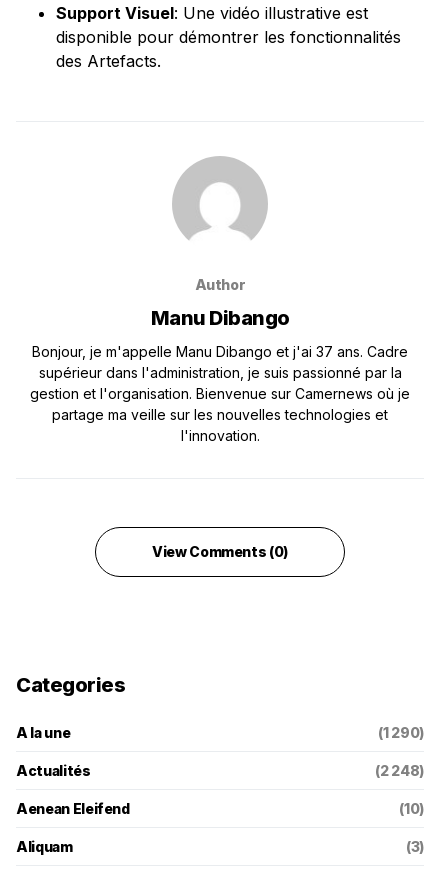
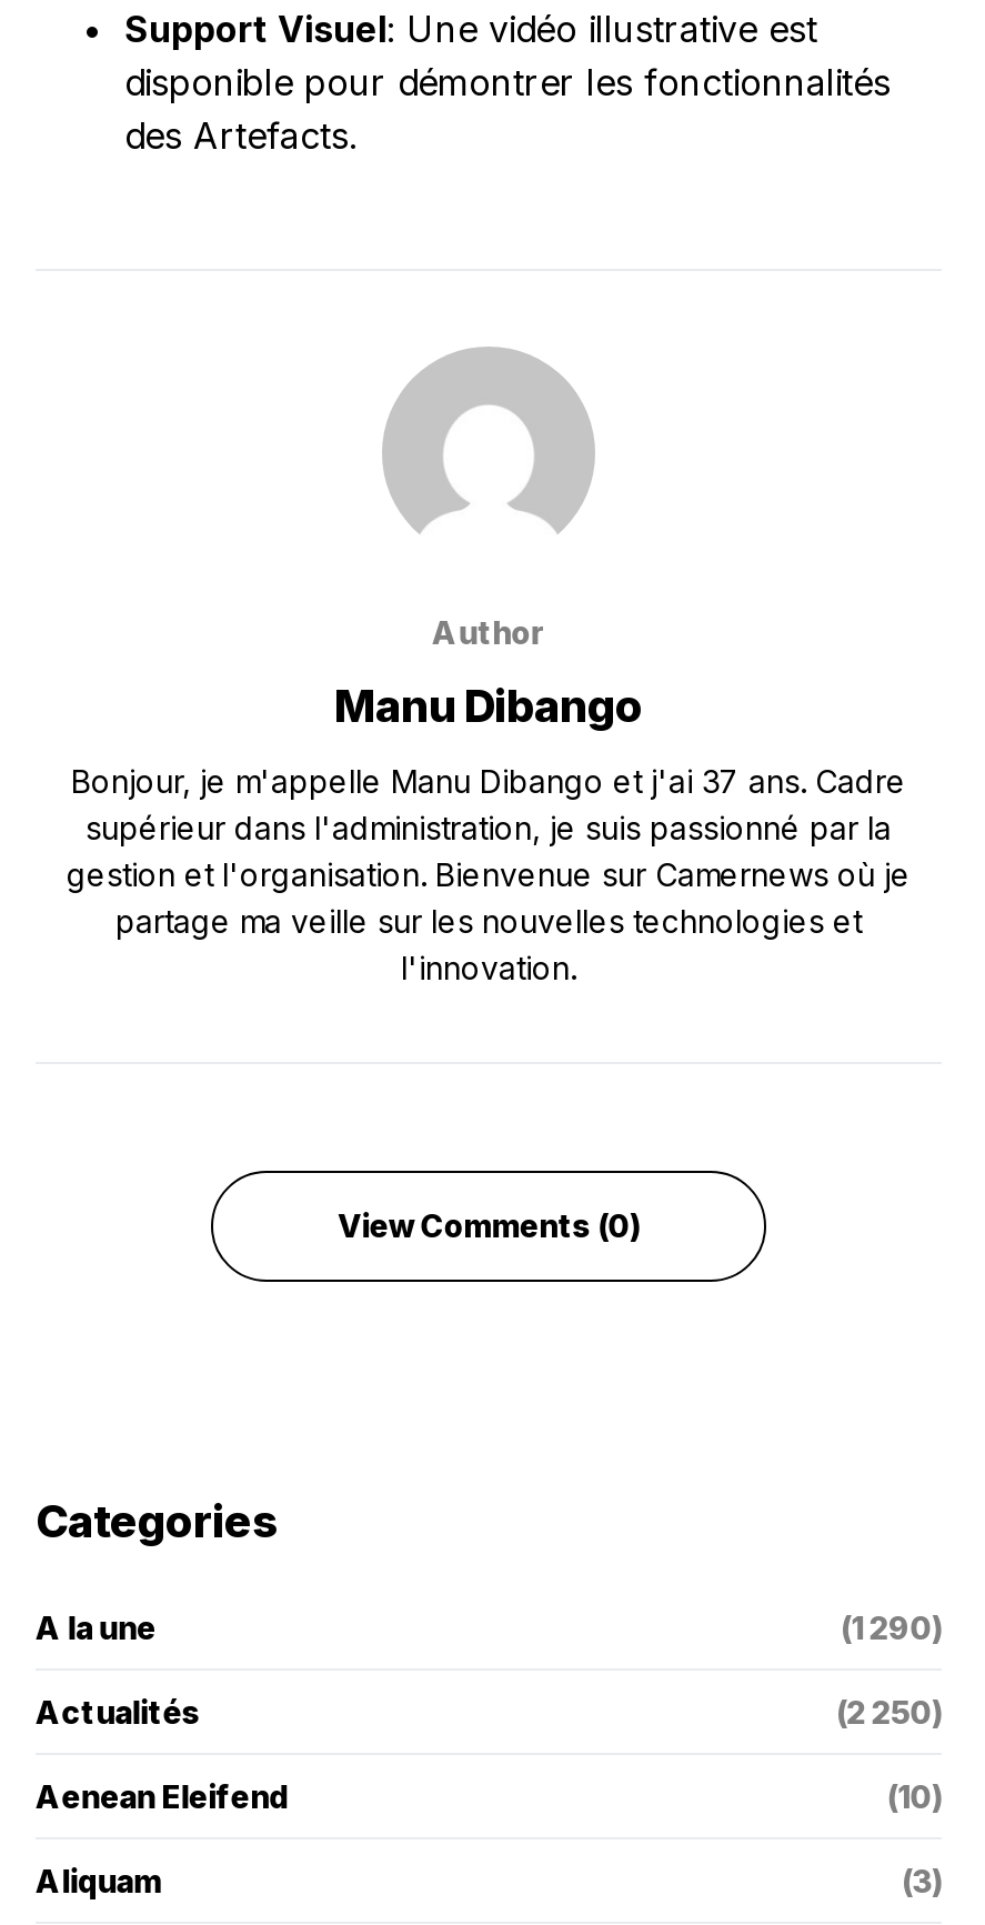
[375,762,424,779] (2 248) -> [836,1693,942,1731] (2 250)

